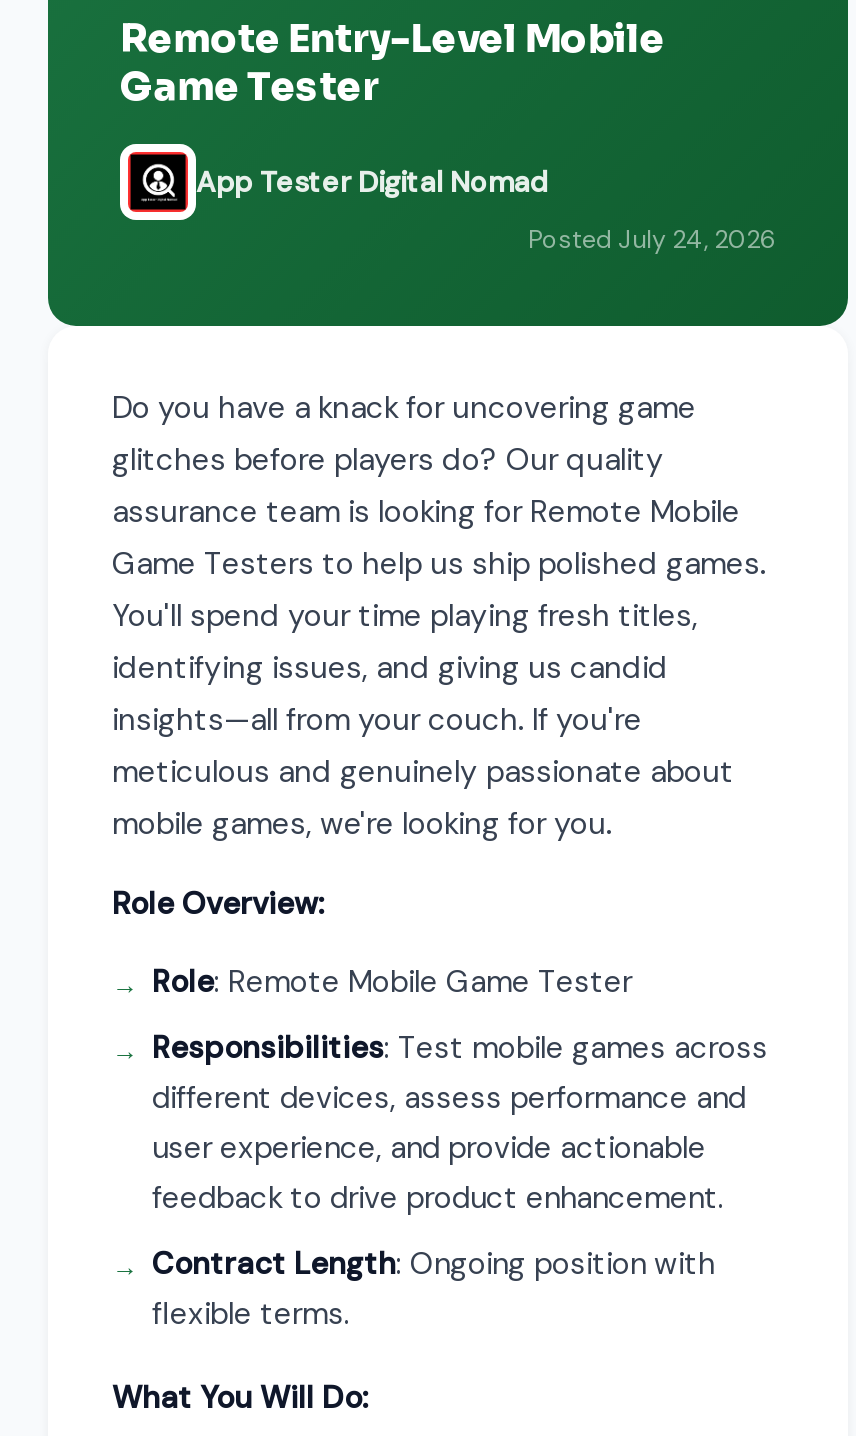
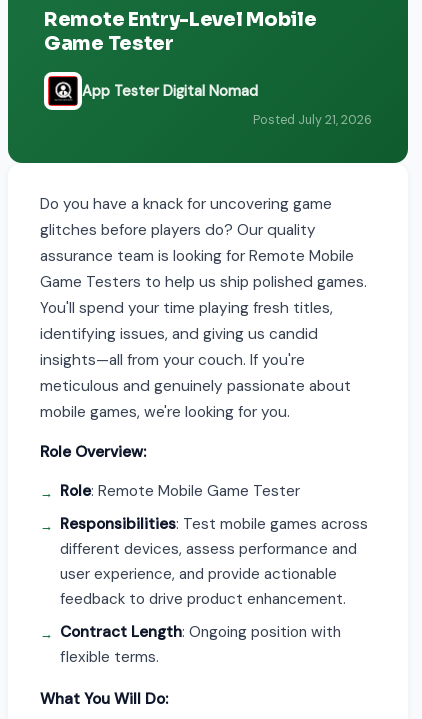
[528,224,776,256] Posted July 24, 2026 -> [253,112,372,128] Posted July 21, 2026

